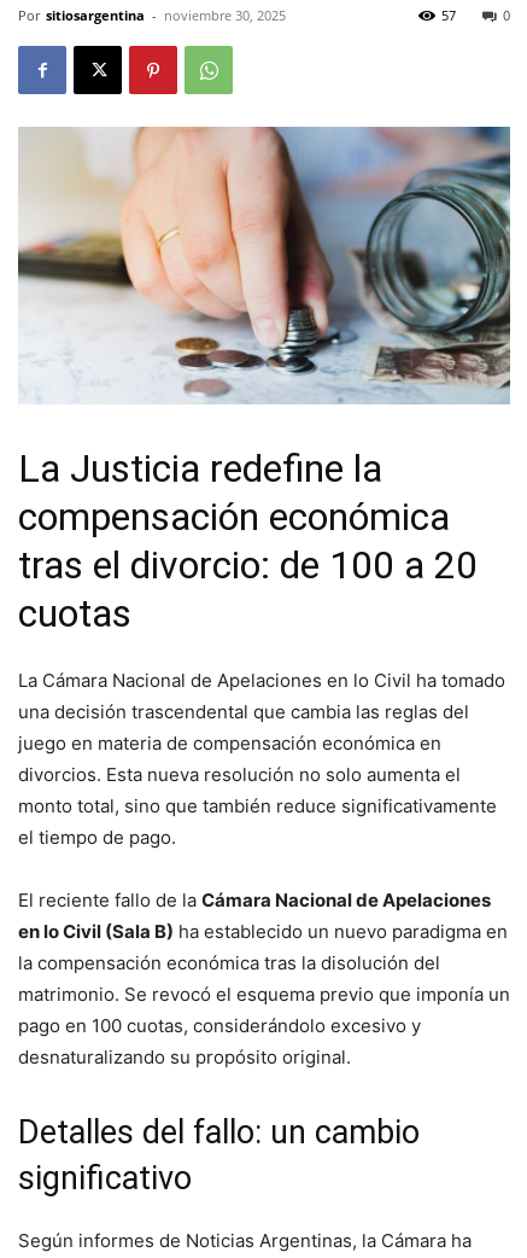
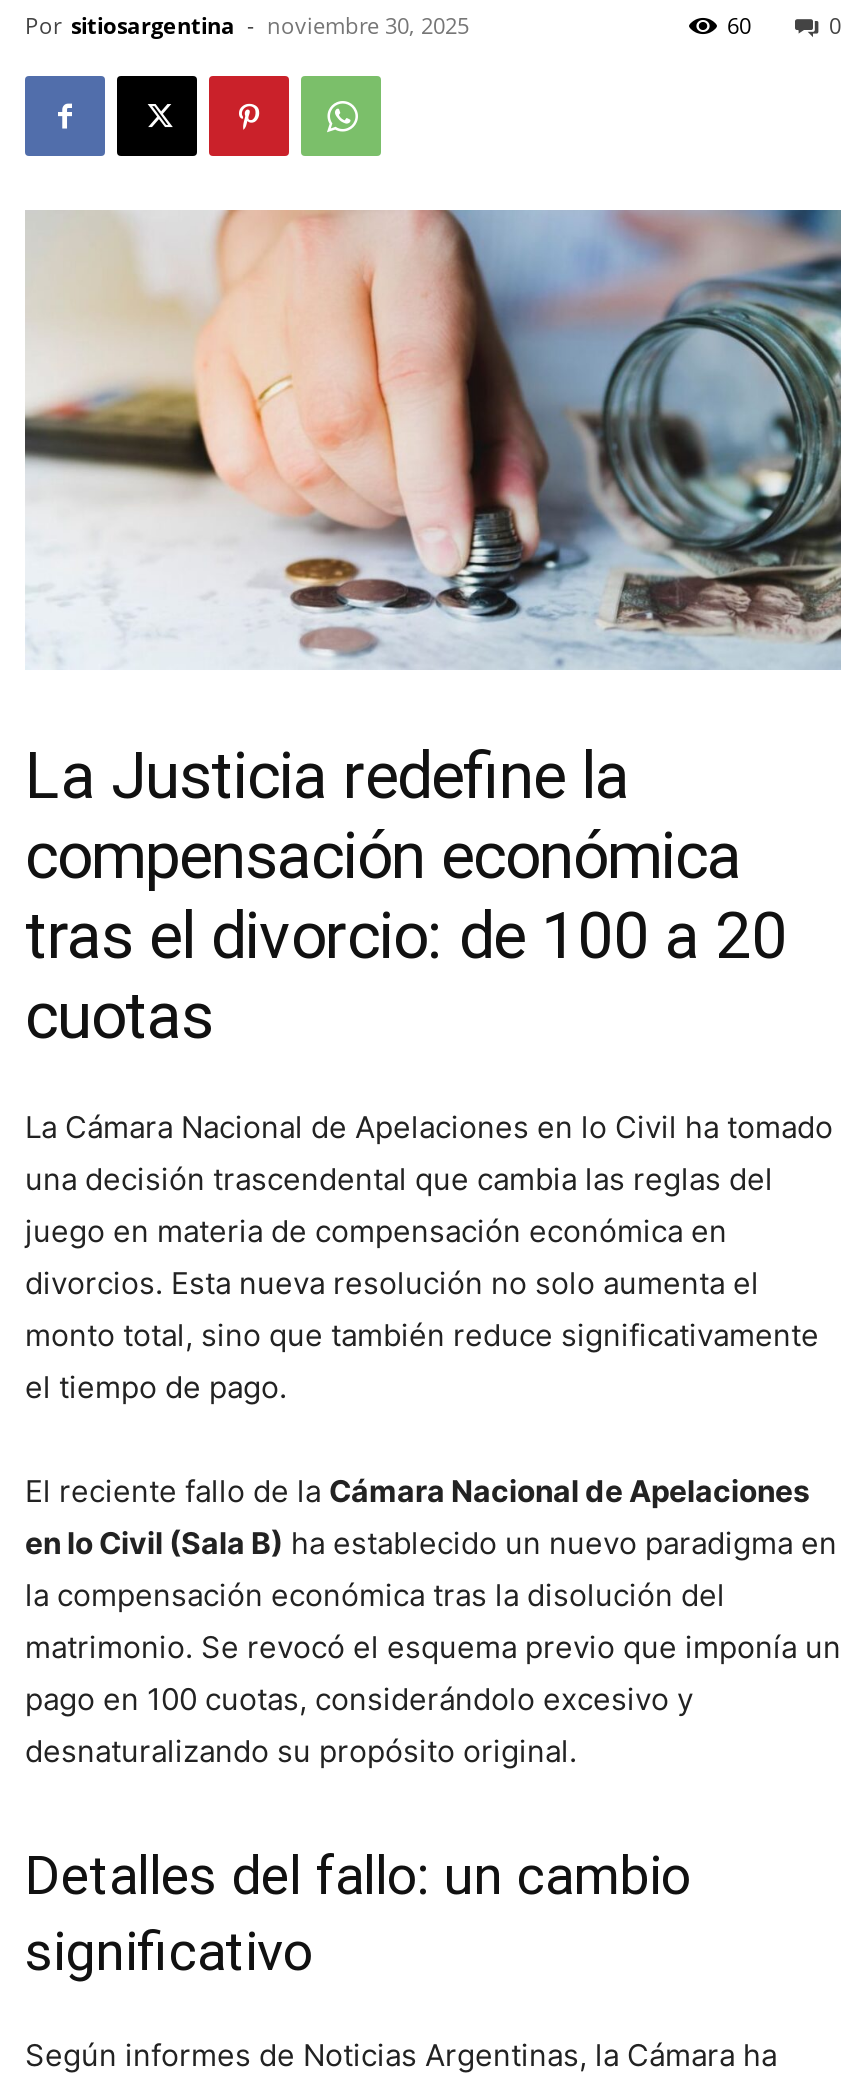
[441,7,456,25] 57 -> [727,11,751,41] 60

